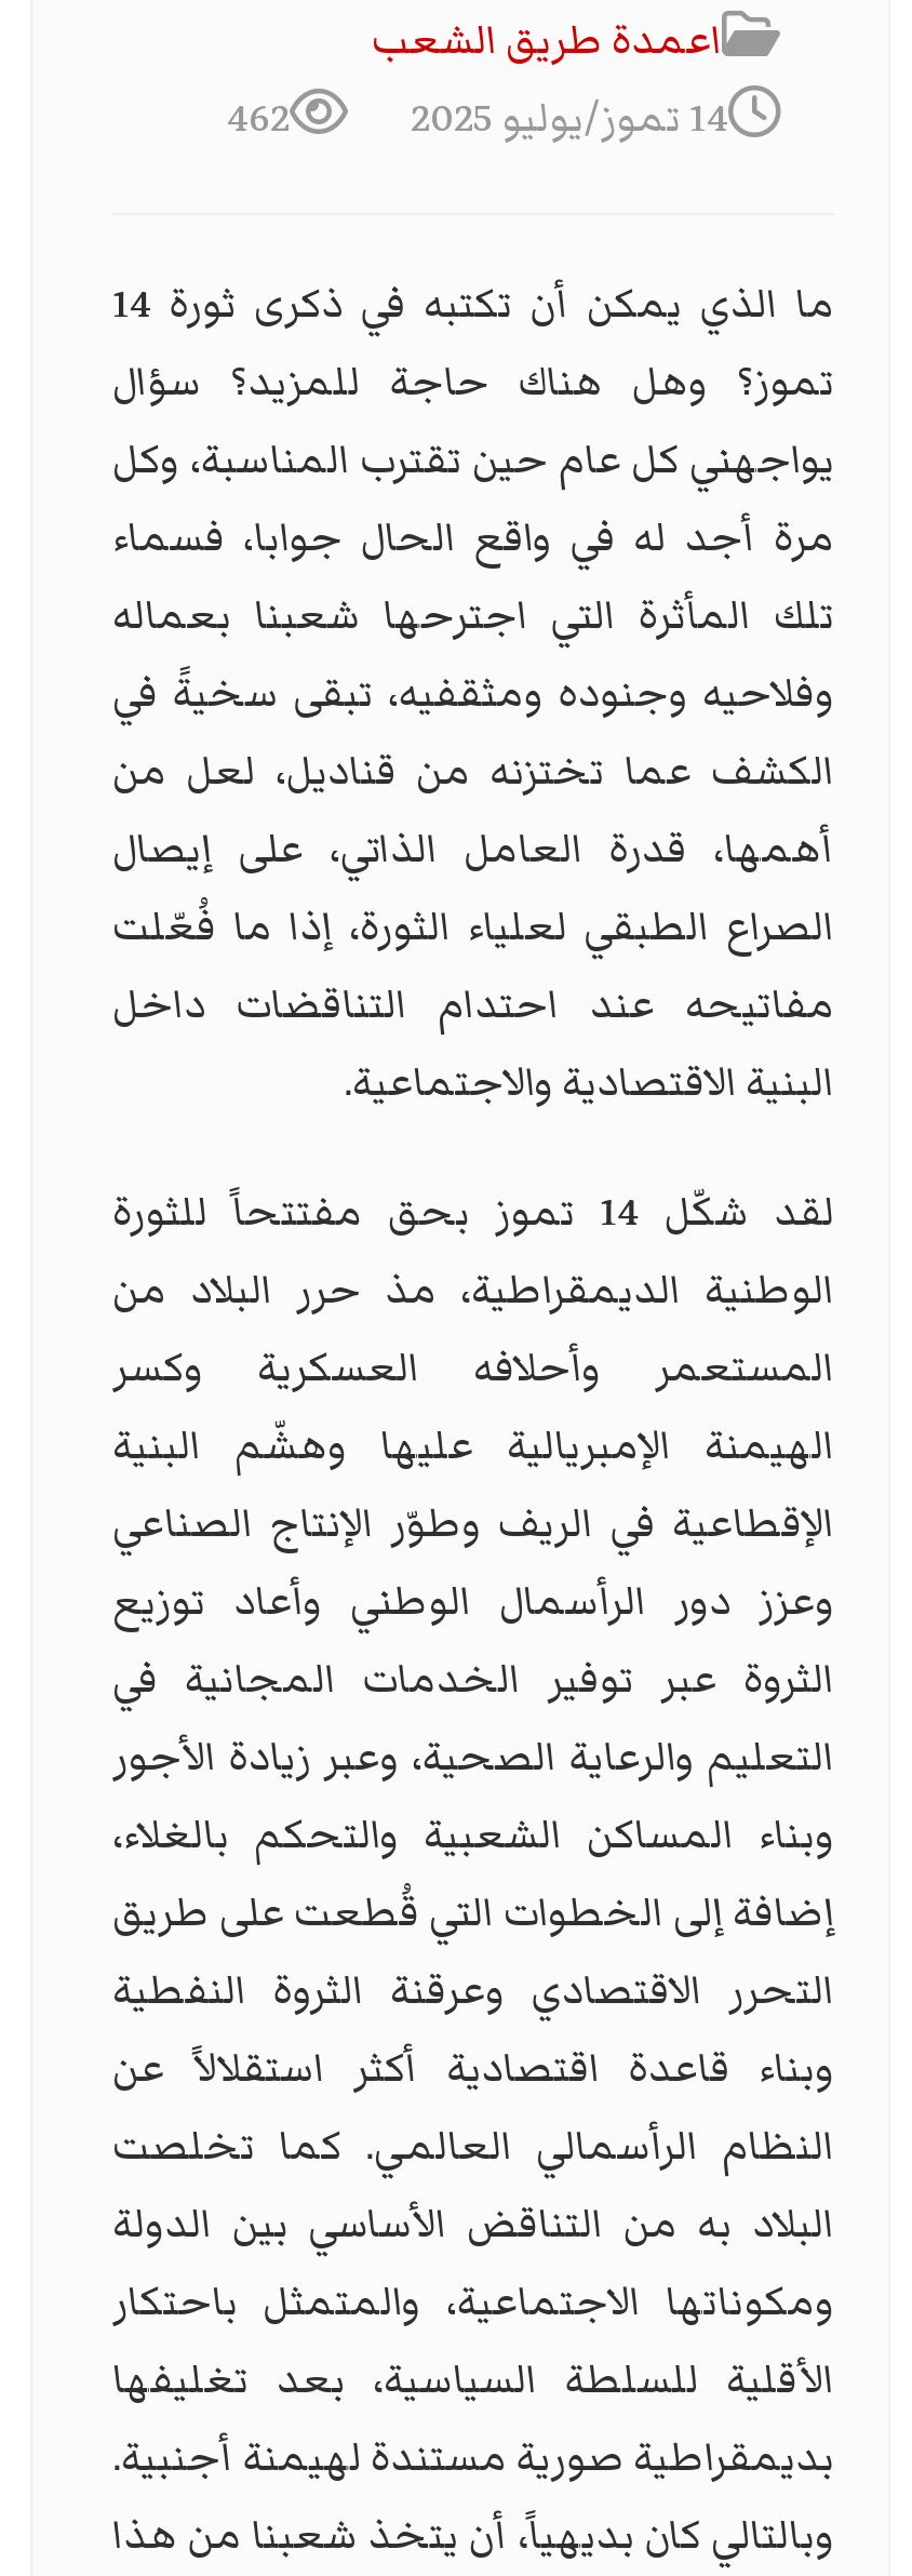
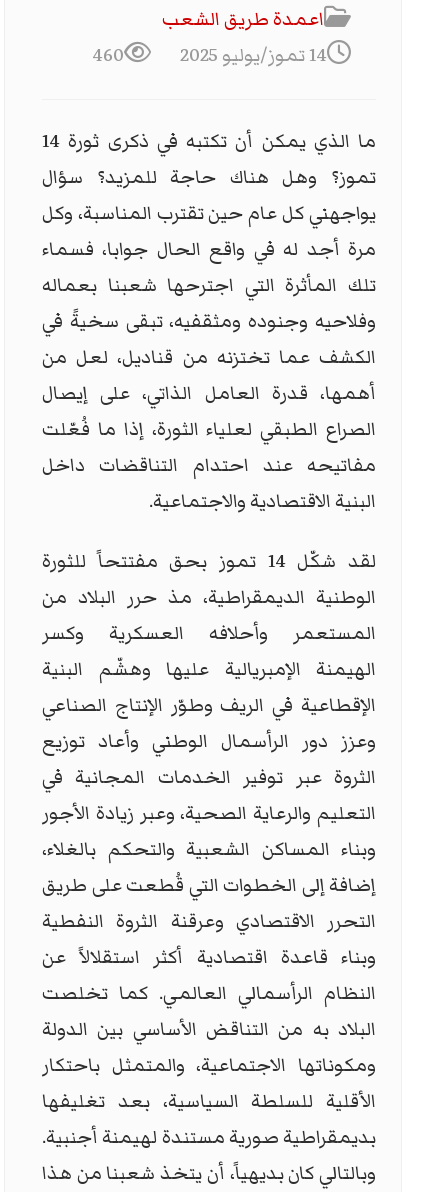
[227,88,290,151] 462 -> [93,41,124,70] 460

